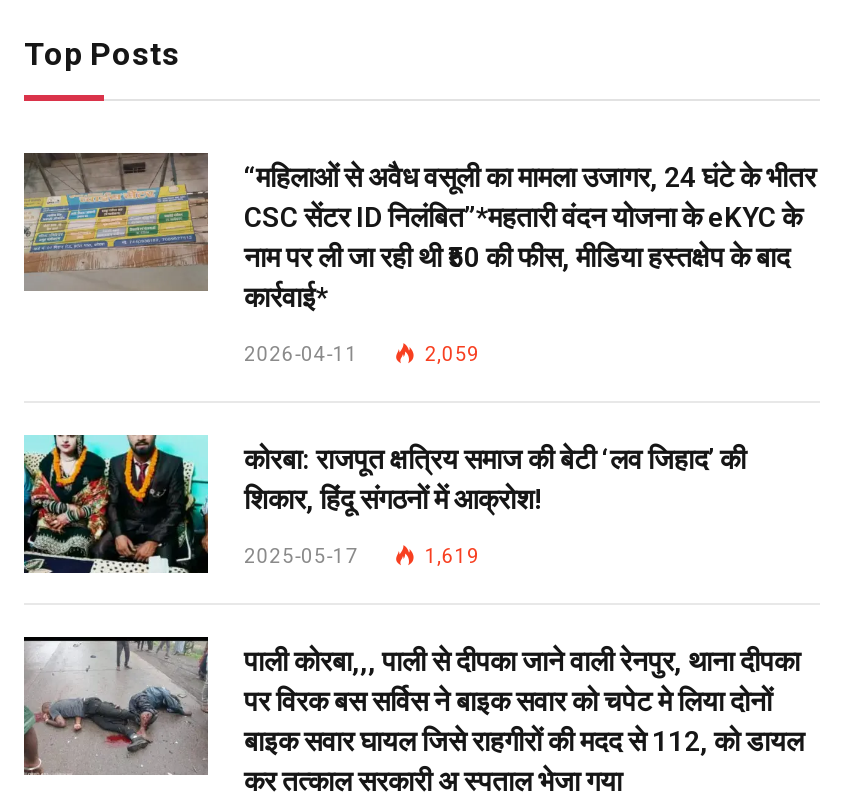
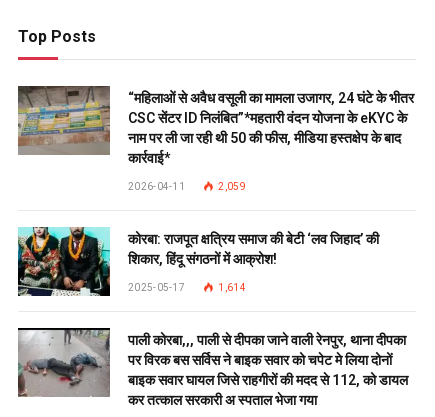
[425,545,480,567] 1,619 -> [218,282,246,293] 1,614

